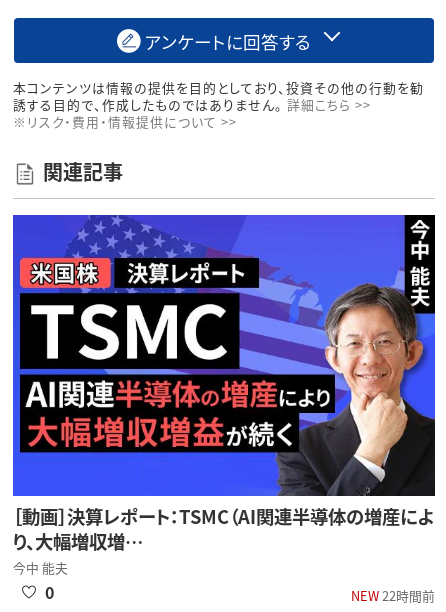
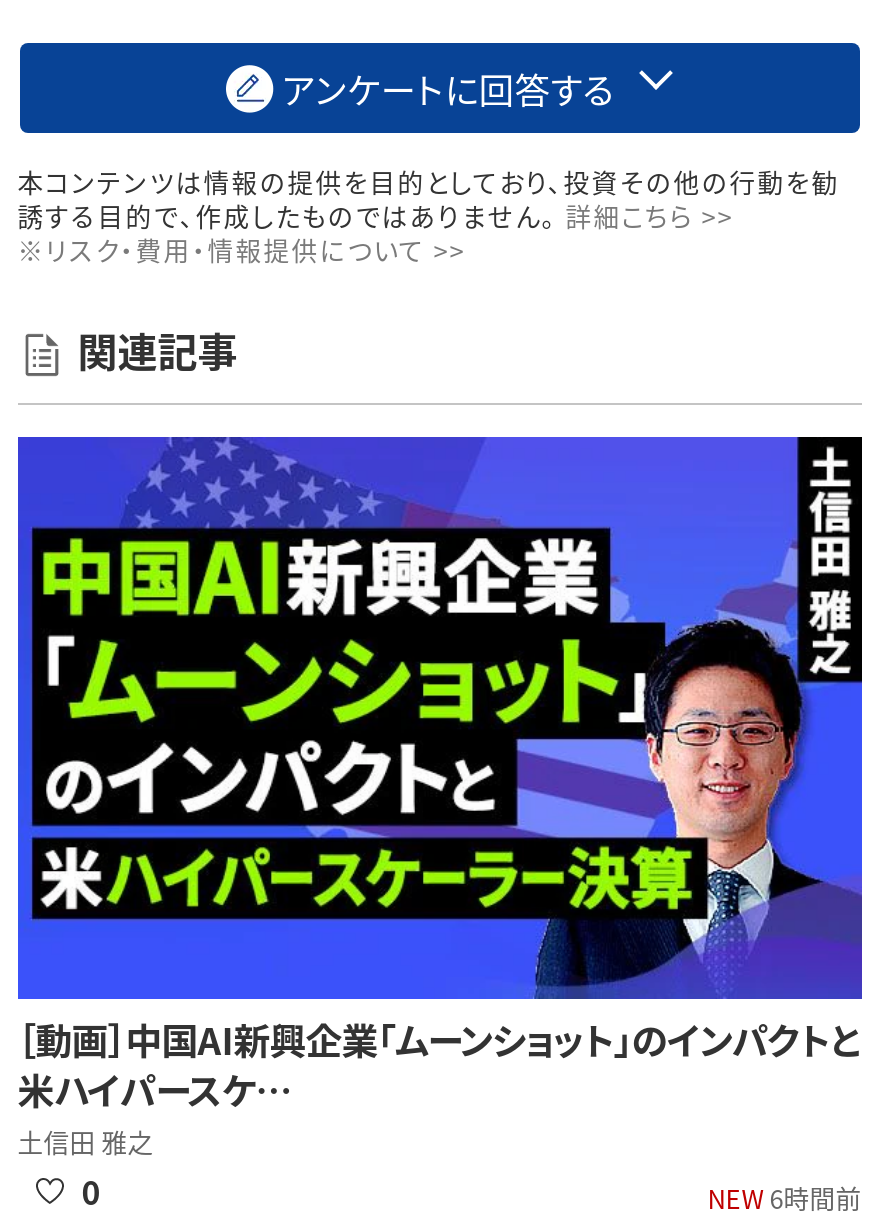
[13,215,436,577] [image] | ［動画］決算レポート：TSMC（AI関連半導体の増産によ | り、大幅増収増… | 今中 能夫 -> [18,437,864,1161] [image] | ［動画］中国AI新興企業「ムーンショット」のインパクトと | 米ハイパースケ… | 土信田 雅之
[351,586,435,605] NEW 22時間前 -> [708,1179,862,1217] NEW 6時間前

